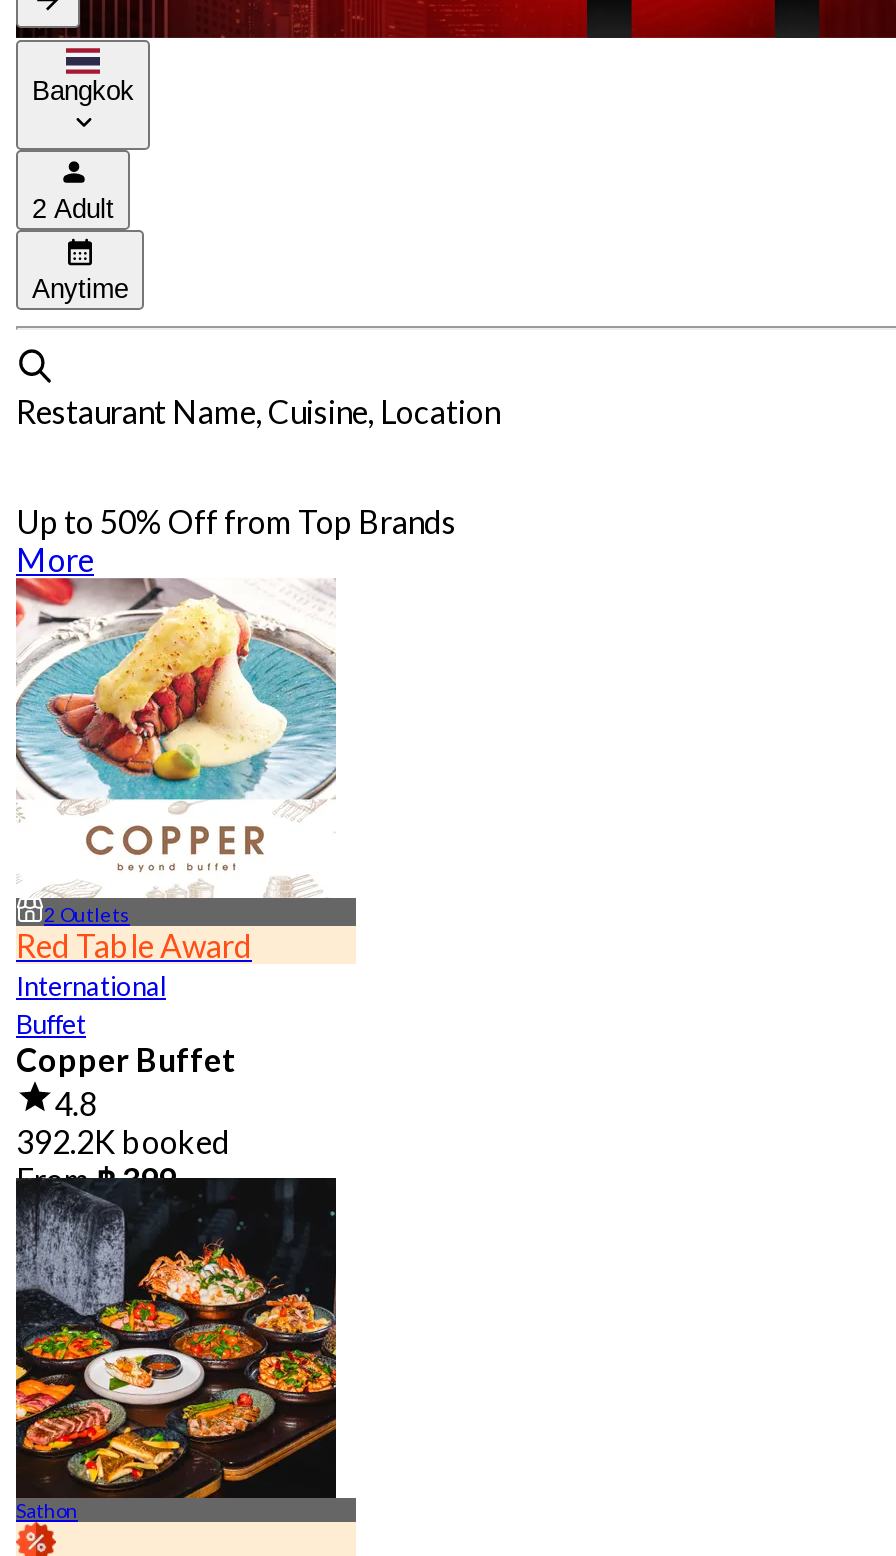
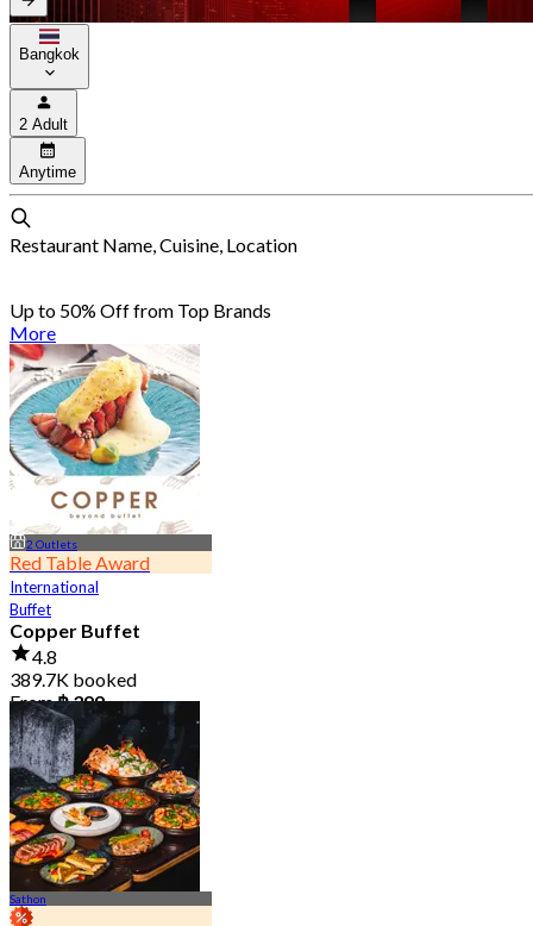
[16,1121,230,1159] 392.2K booked -> [10,667,137,690] 389.7K booked

